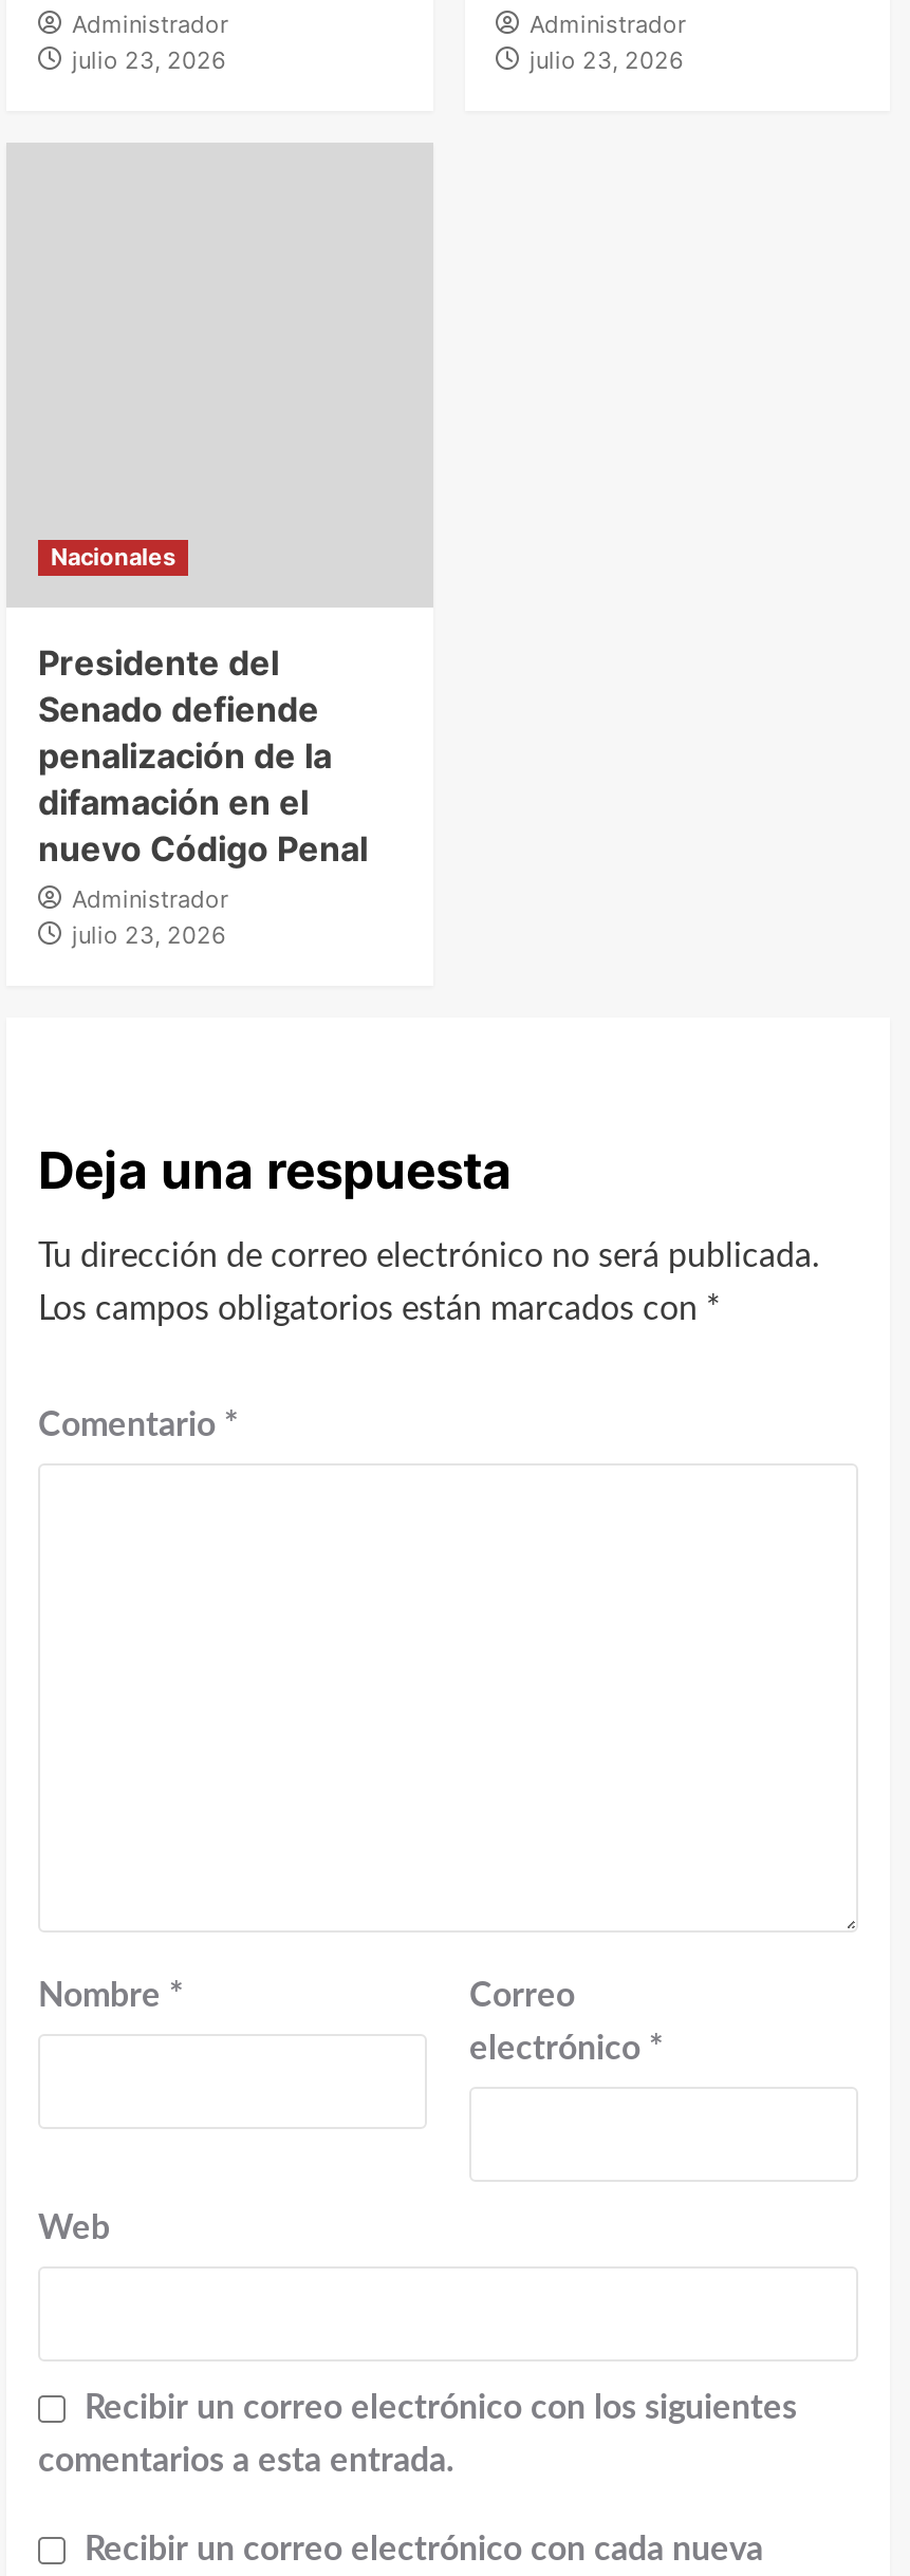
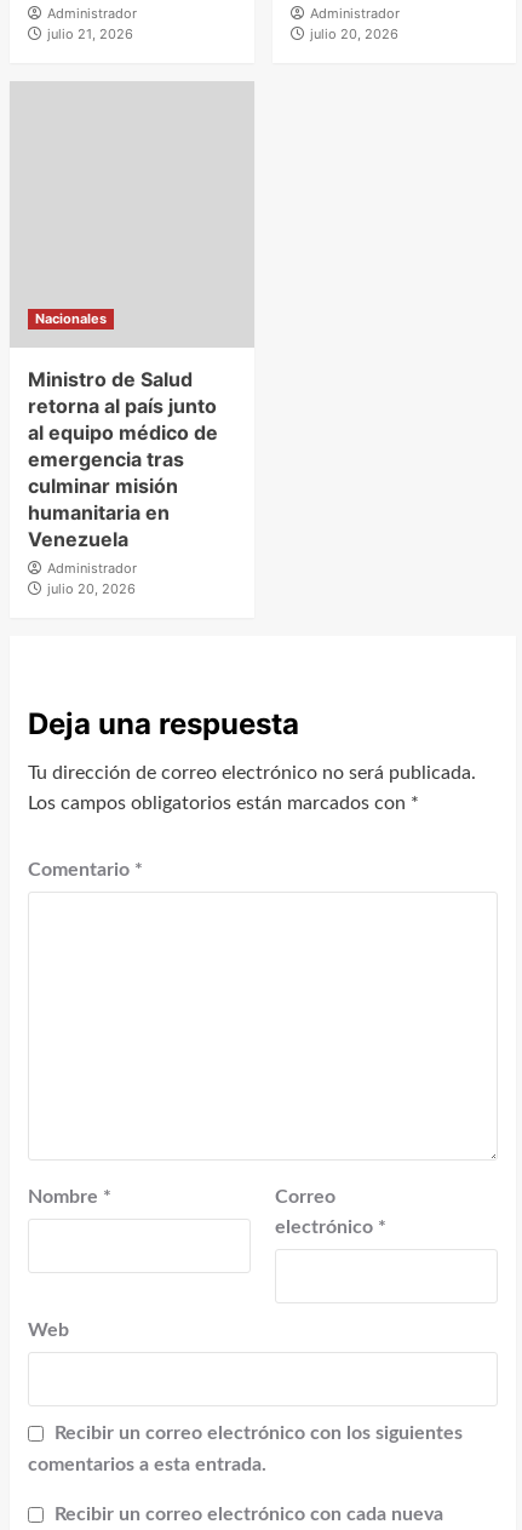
[72,44,226,74] julio 23, 2026 -> [47,25,133,42] julio 21, 2026
[530,44,684,74] julio 23, 2026 -> [309,25,398,42] julio 20, 2026
[38,640,368,868] Presidente del | Senado defiende | penalización de la | difamación en el | nuevo Código Penal -> [28,367,218,551] Ministro de Salud | retorna al país junto | al equipo médico de | emergencia tras | culminar misión | humanitaria en | Venezuela
[72,919,226,949] julio 23, 2026 -> [47,580,136,597] julio 20, 2026

